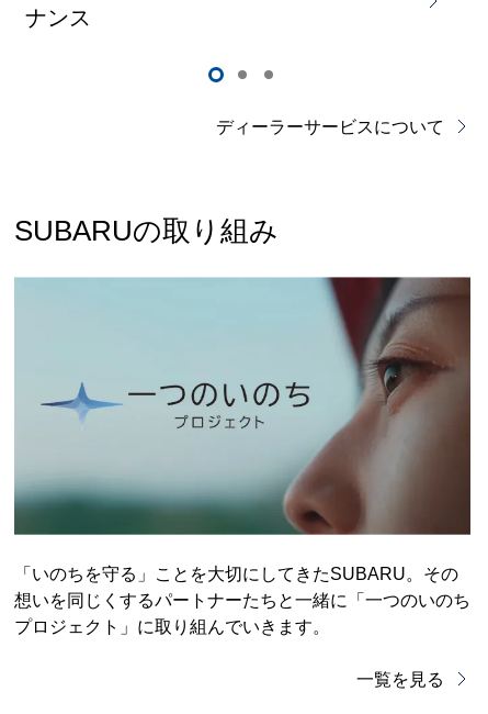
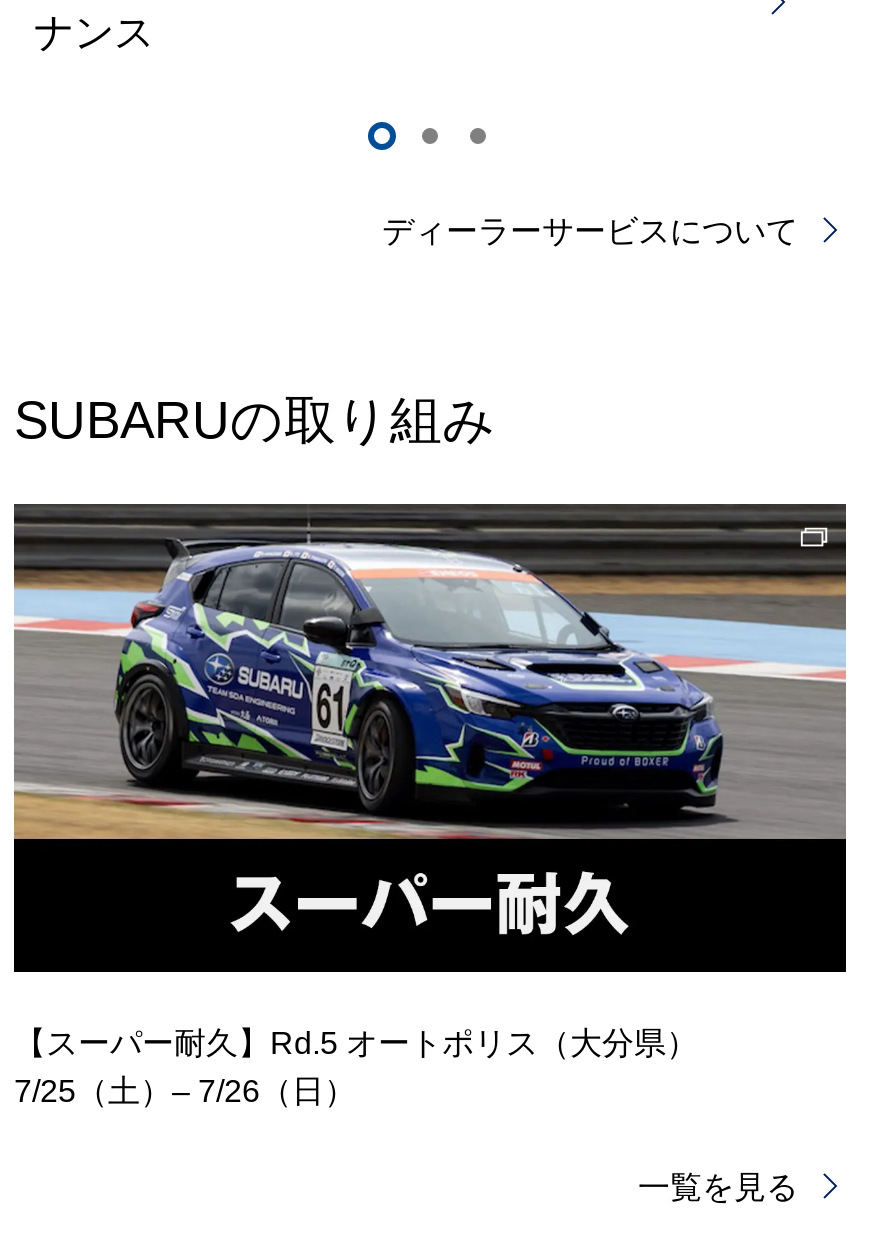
[13,277,470,636] [image] | 「いのちを守る」ことを大切にしてきたSUBARU。その | 想いを同じくするパートナーたちと一緒に「一つのいのち | プロジェクト」に取り組んでいきます。 -> [12,502,846,1108] [image] | 【スーパー耐久】Rd.5 オートポリス（大分県） | 7/25（土）– 7/26（日）

